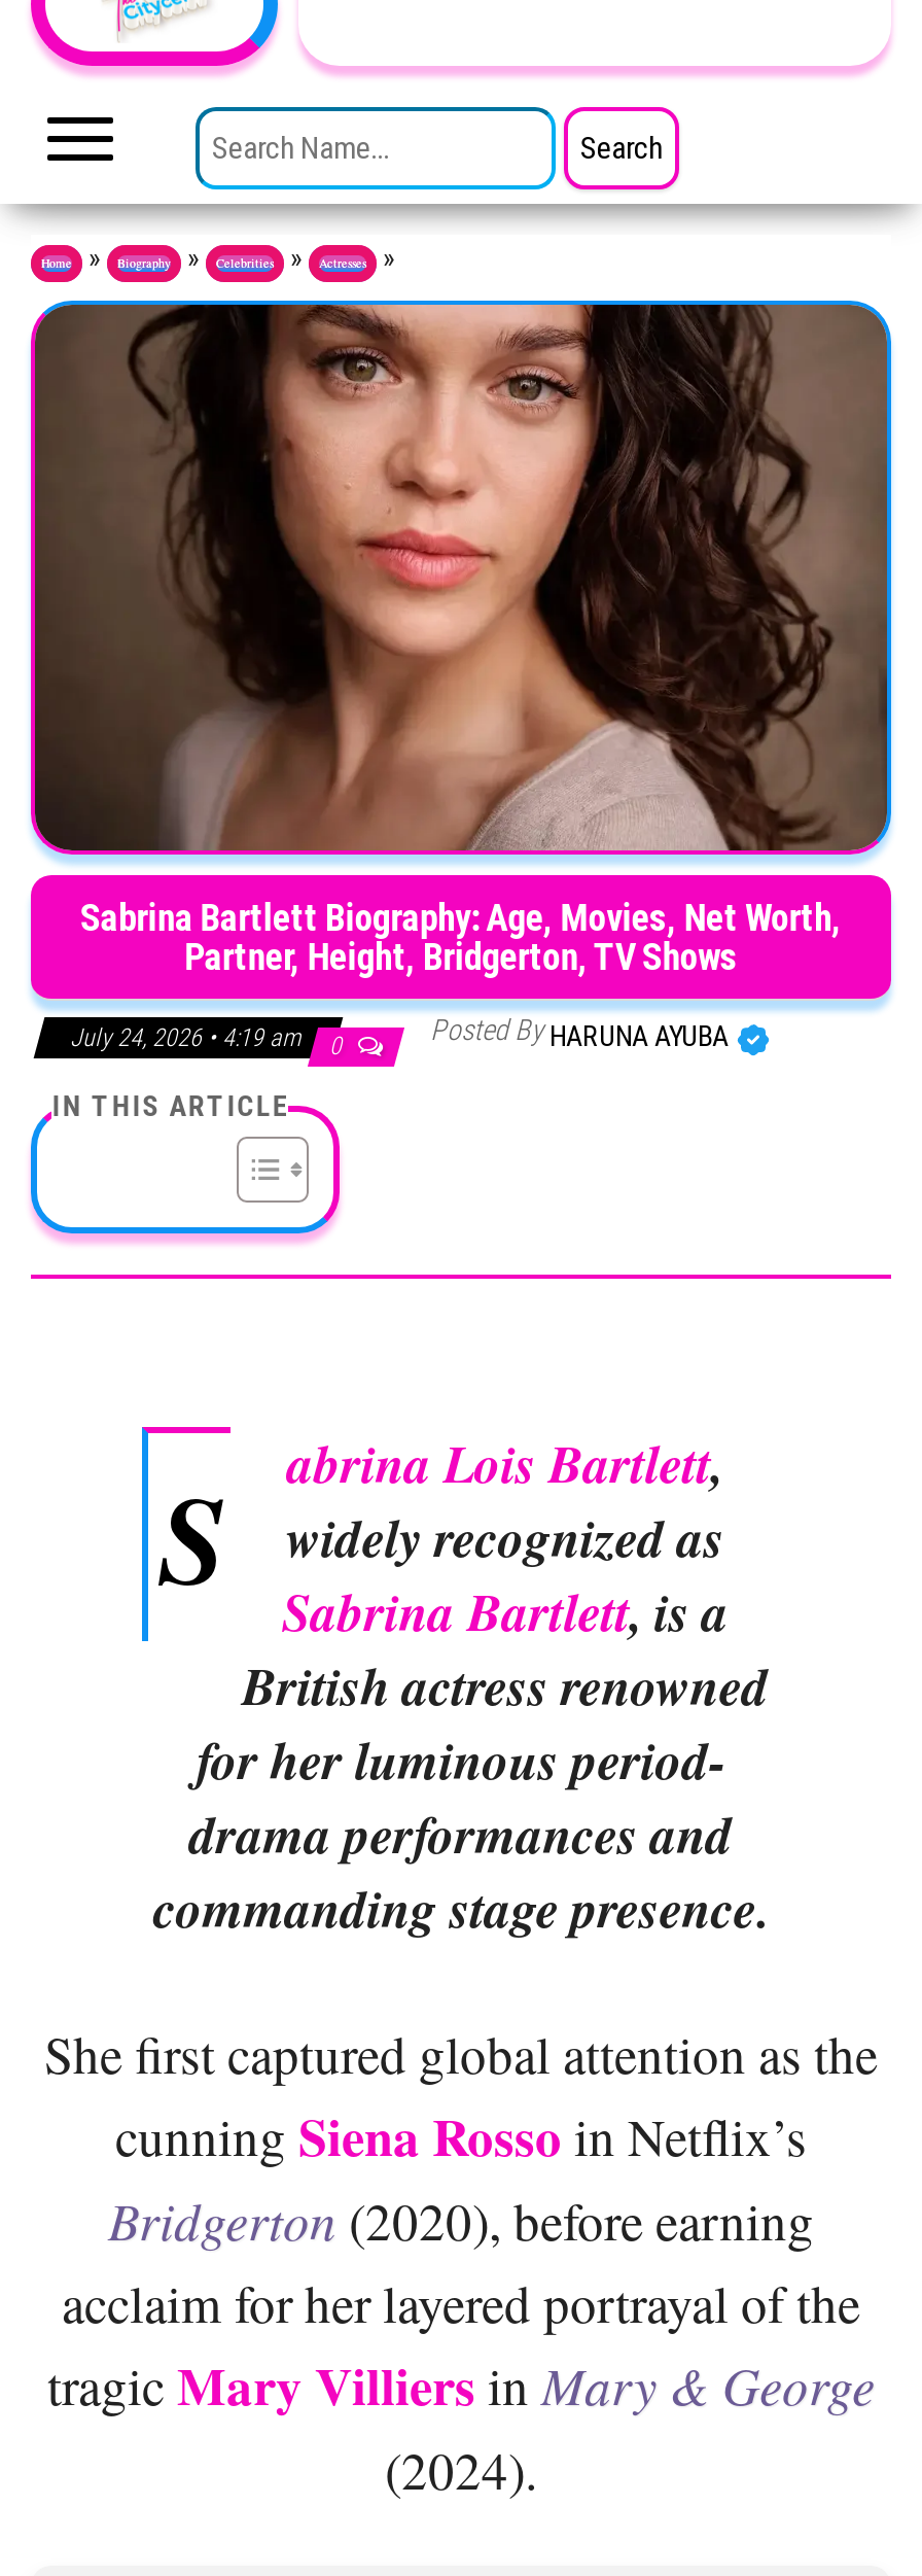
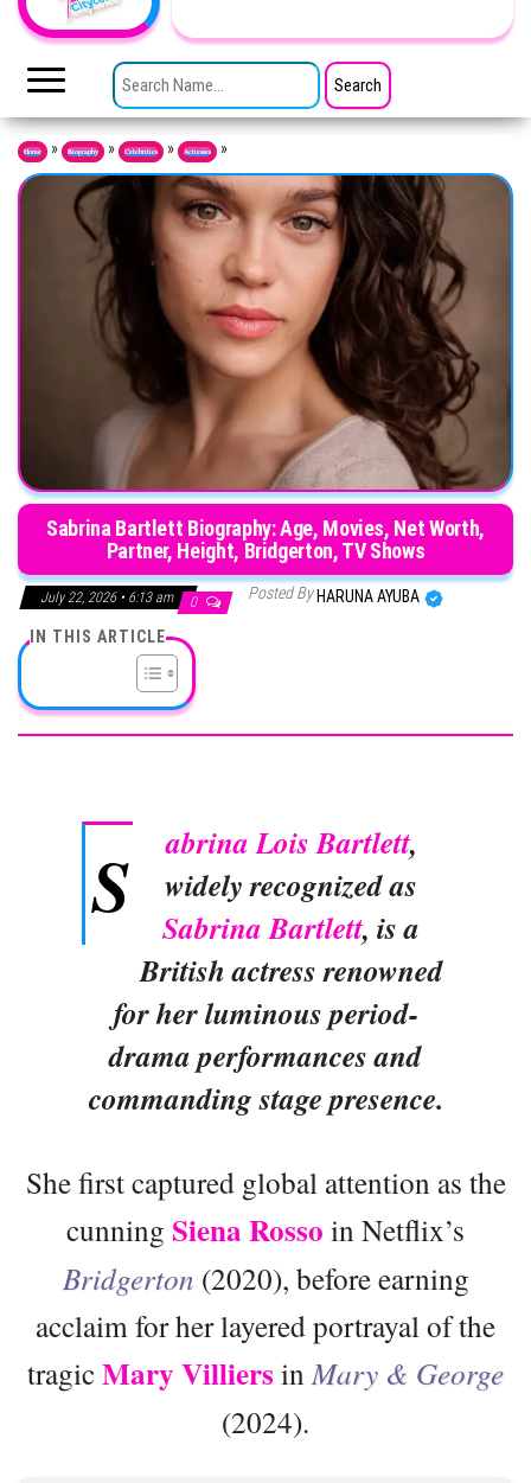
[70,1024,348,1061] July 24, 2026 • 4:19 am 0 -> [40,590,200,611] July 22, 2026 • 6:13 am 0

